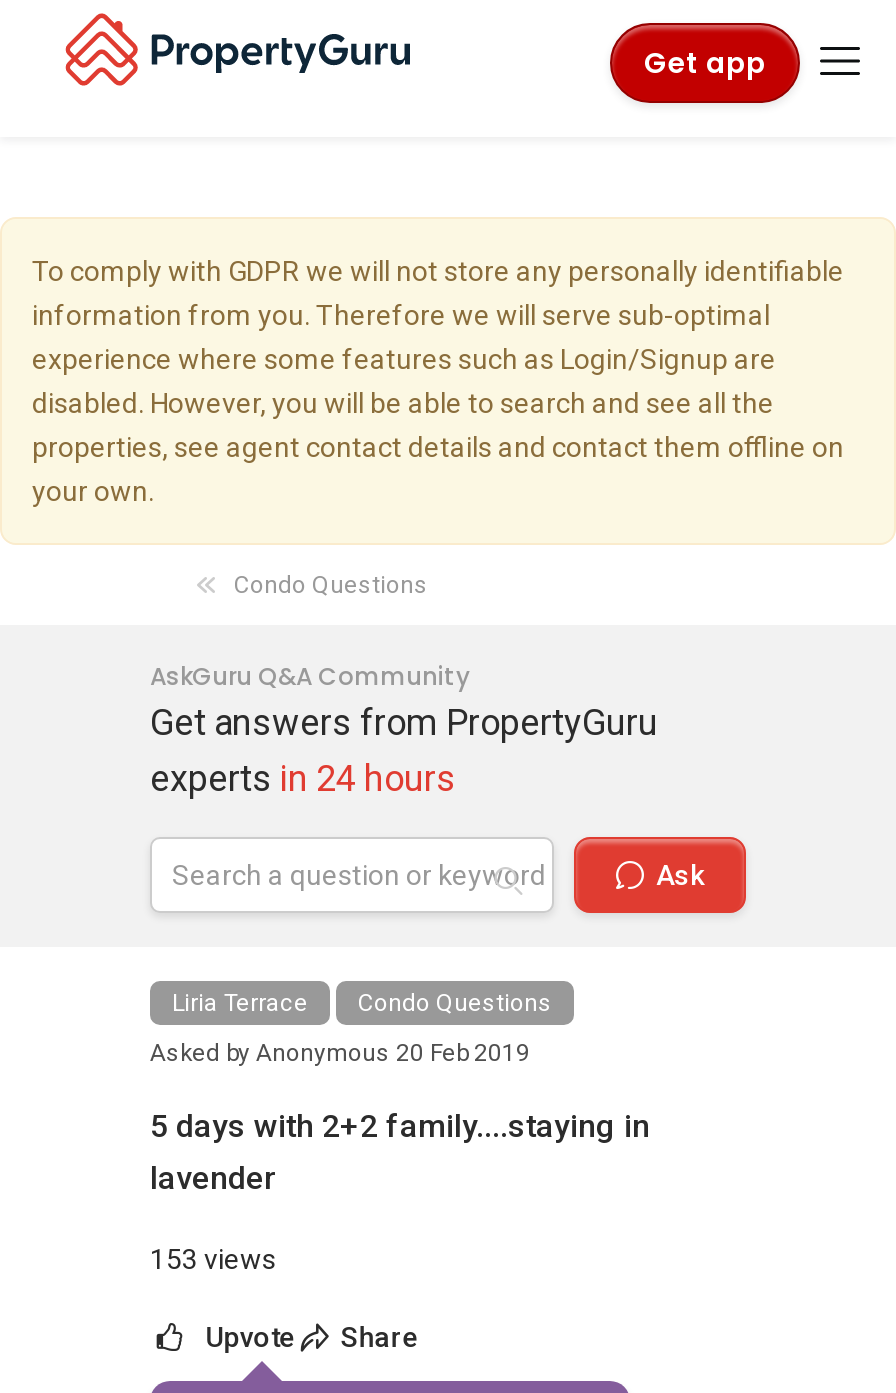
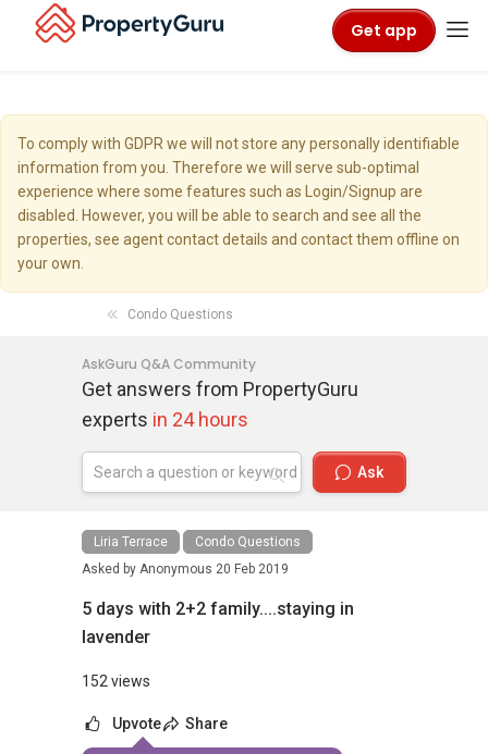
[150,1243,276,1275] 153 views -> [82,672,150,690] 152 views

